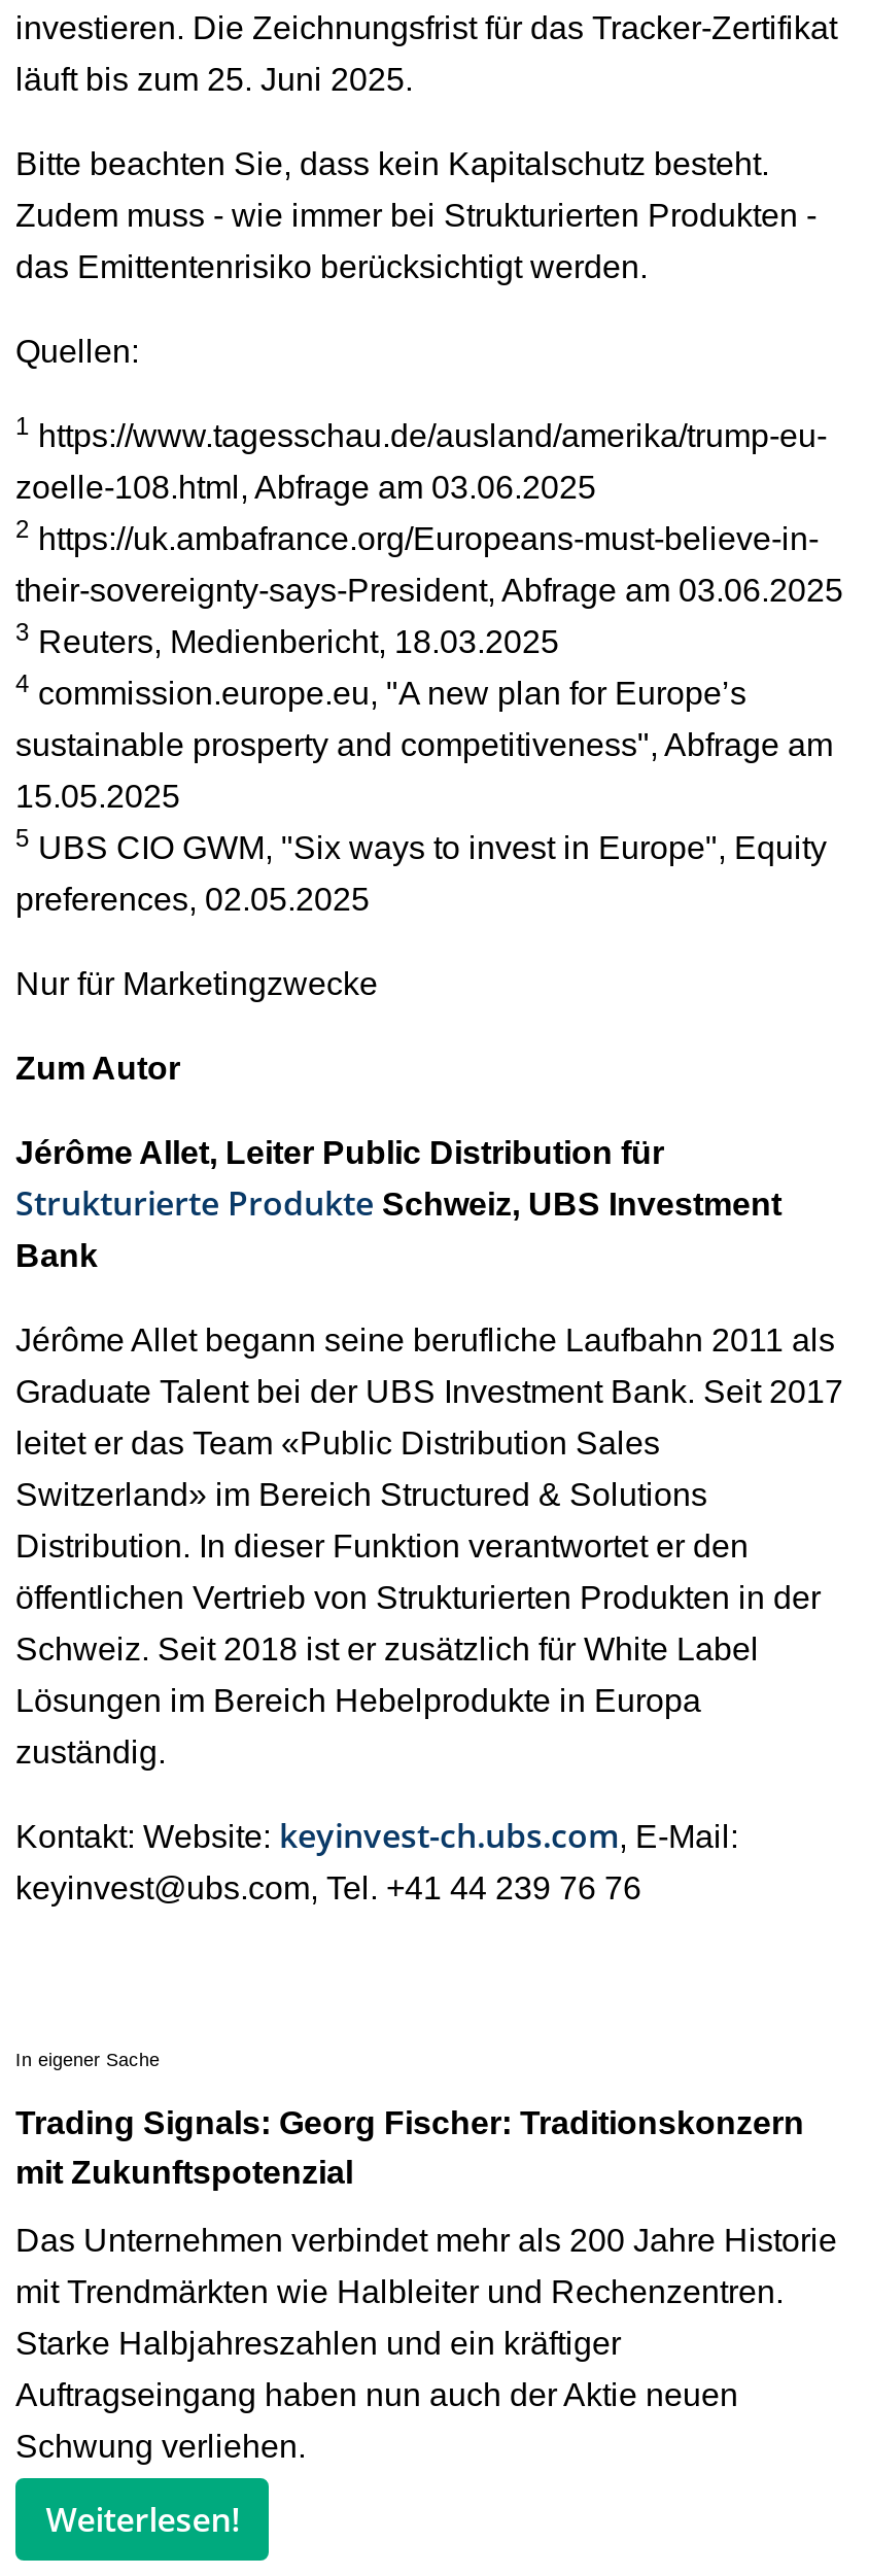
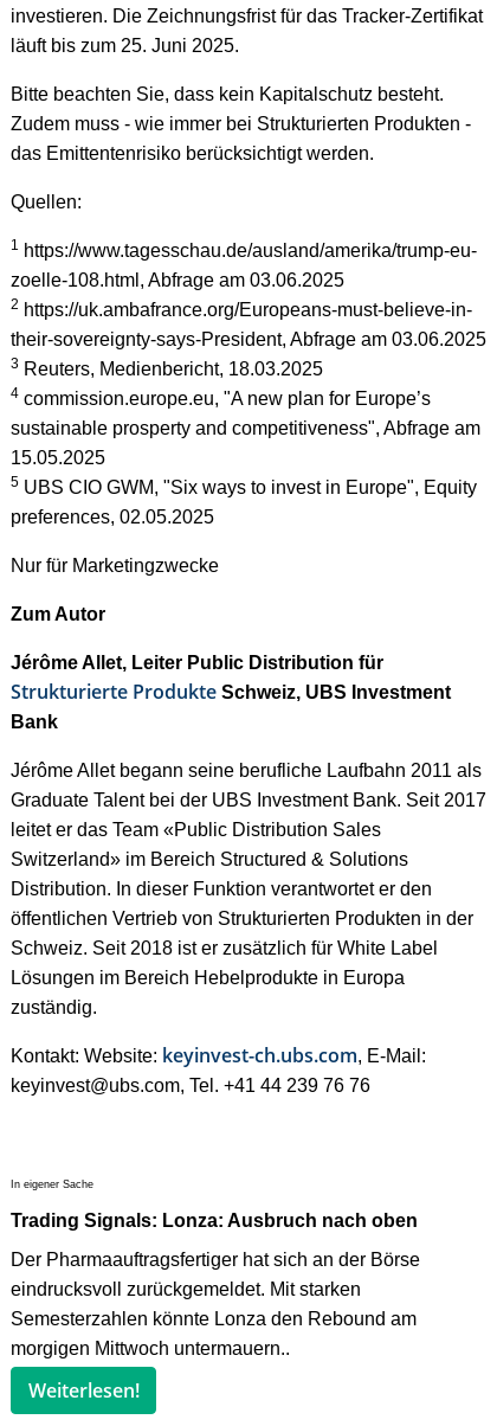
[15,2104,837,2463] Trading Signals: Georg Fischer: Traditionskonzern | mit Zukunftspotenzial | Das Unternehmen verbindet mehr als 200 Jahre Historie | mit Trendmärkten wie Halbleiter und Rechenzentren. | Starke Halbjahreszahlen und ein kräftiger | Auftragseingang haben nun auch der Aktie neuen | Schwung verliehen. -> [11,1210,420,1358] Trading Signals: Lonza: Ausbruch nach oben | Der Pharmaauftragsfertiger hat sich an der Börse | eindrucksvoll zurückgemeldet. Mit starken | Semesterzahlen könnte Lonza den Rebound am | morgigen Mittwoch untermauern..

